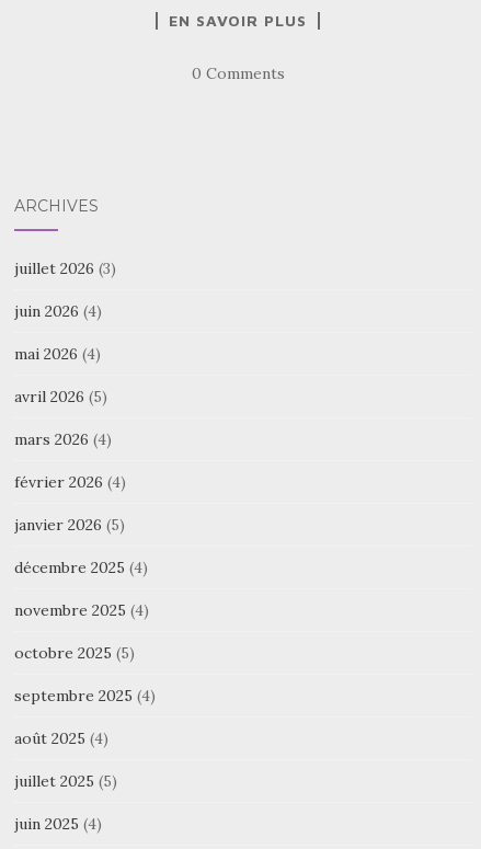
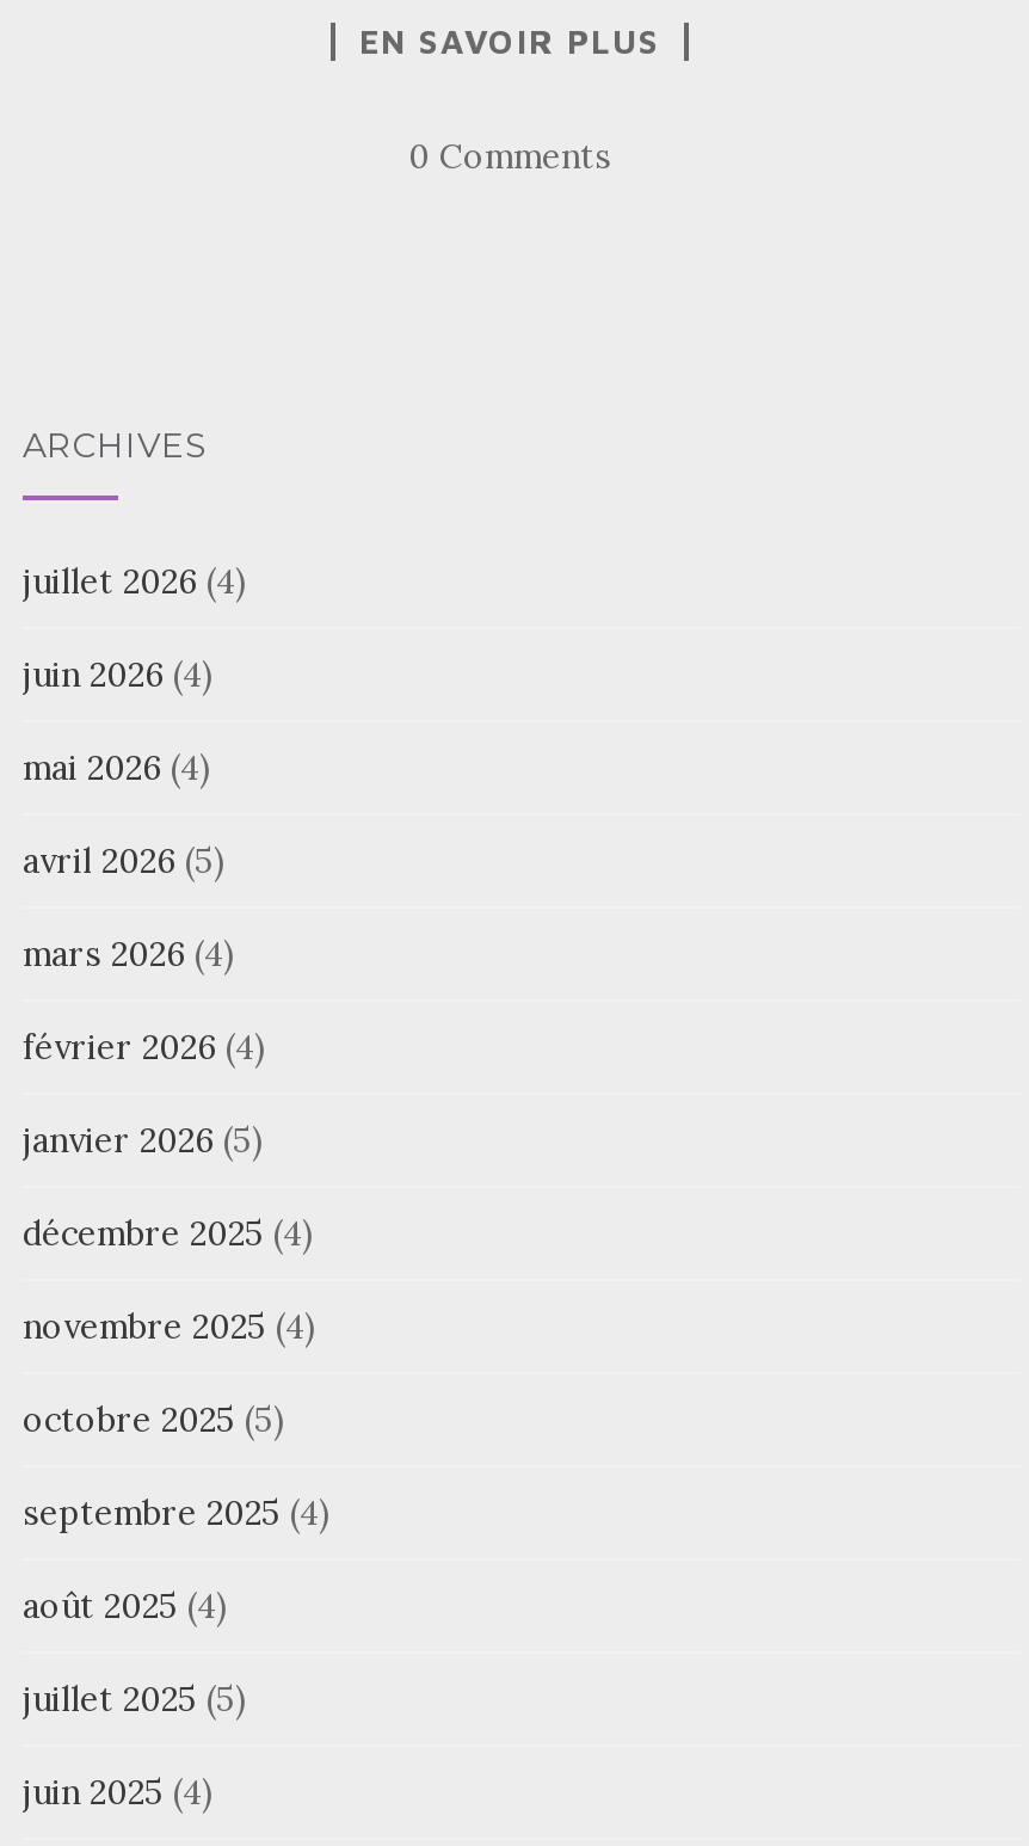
[14,259,116,278] juillet 2026 (3) -> [23,560,247,603] juillet 2026 (4)

